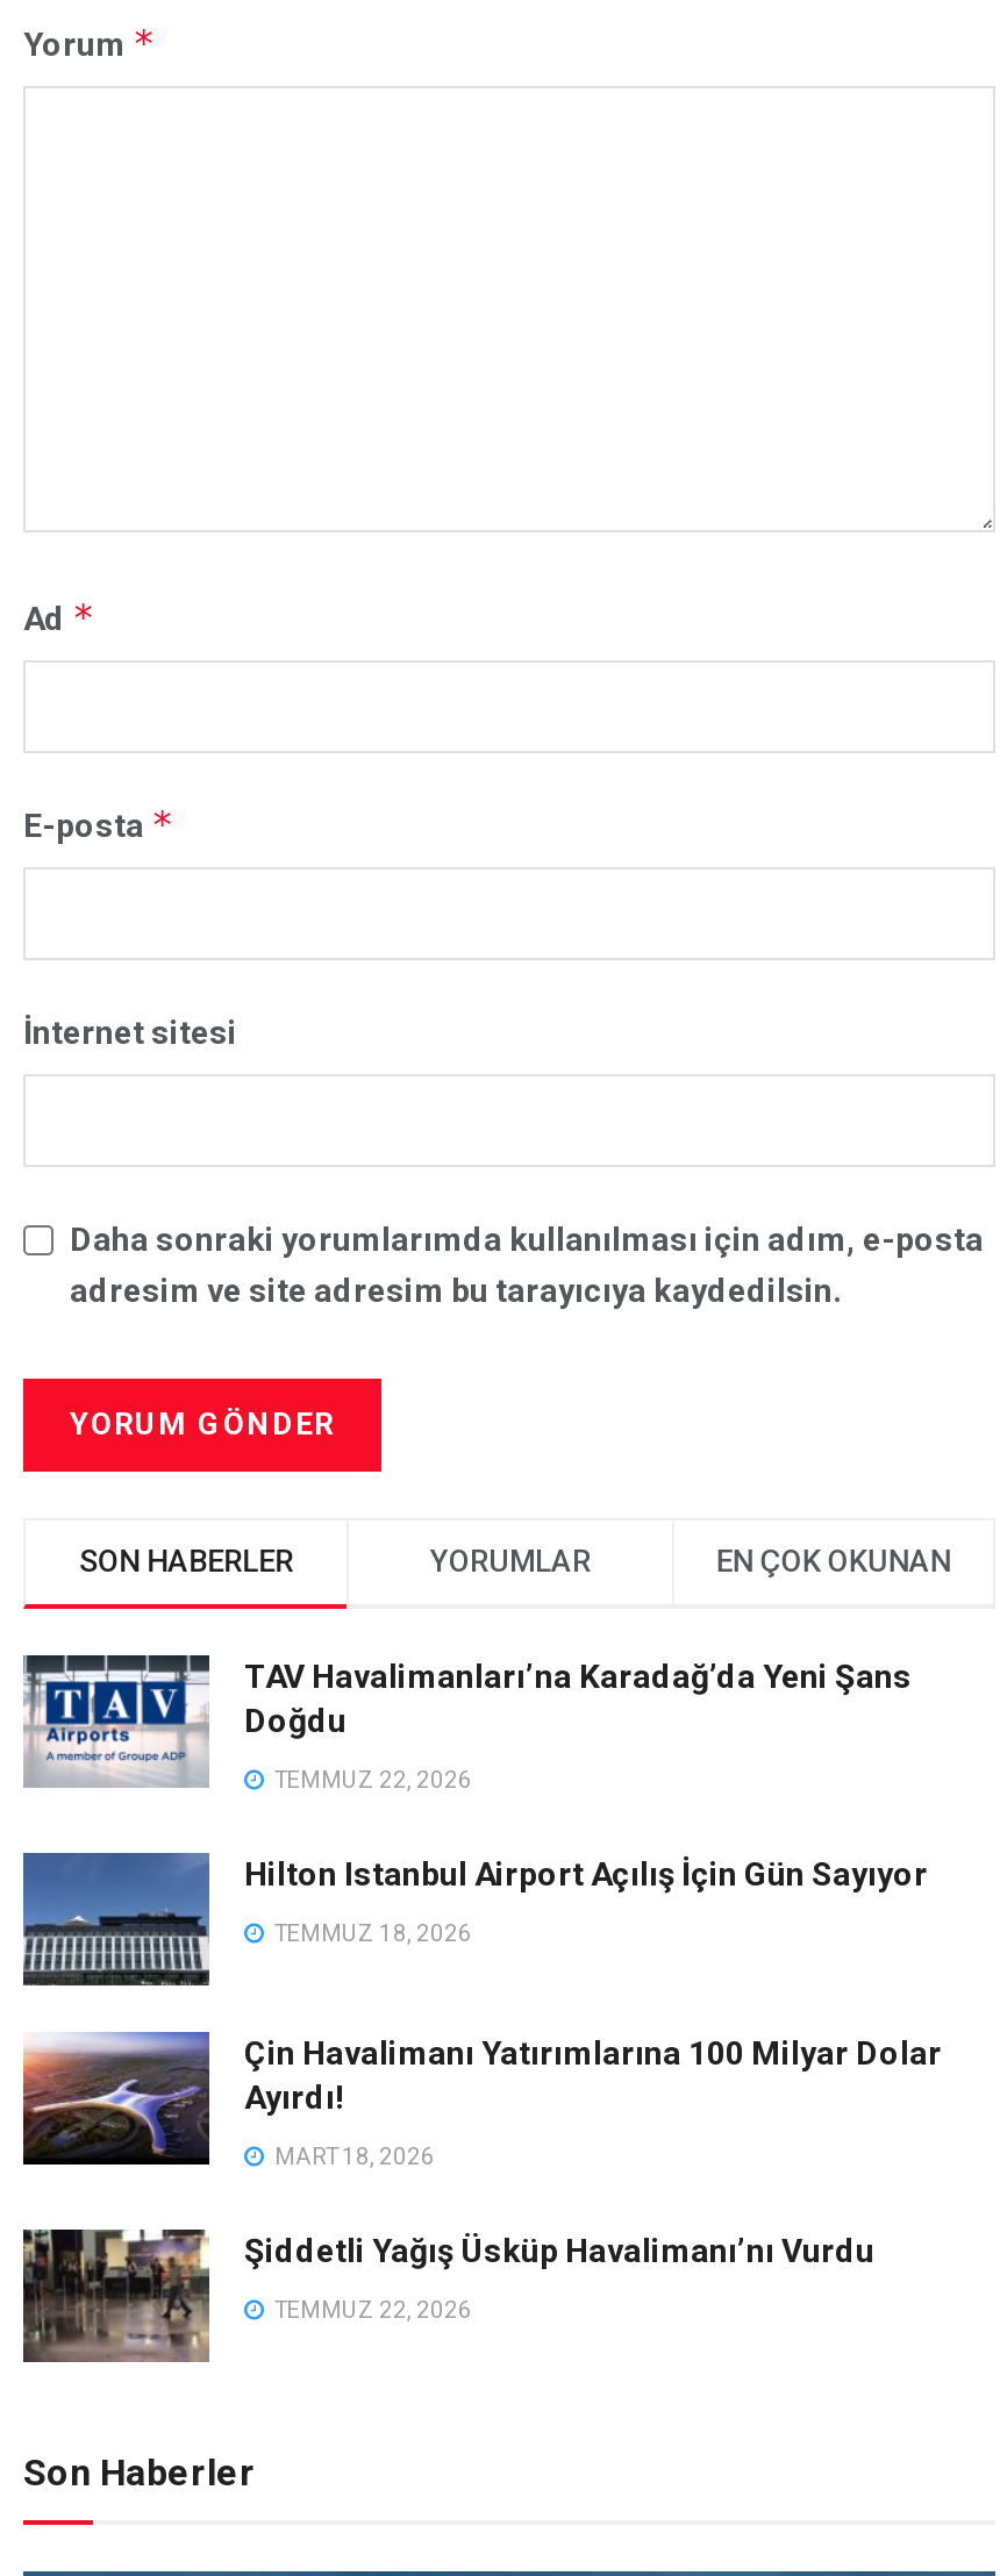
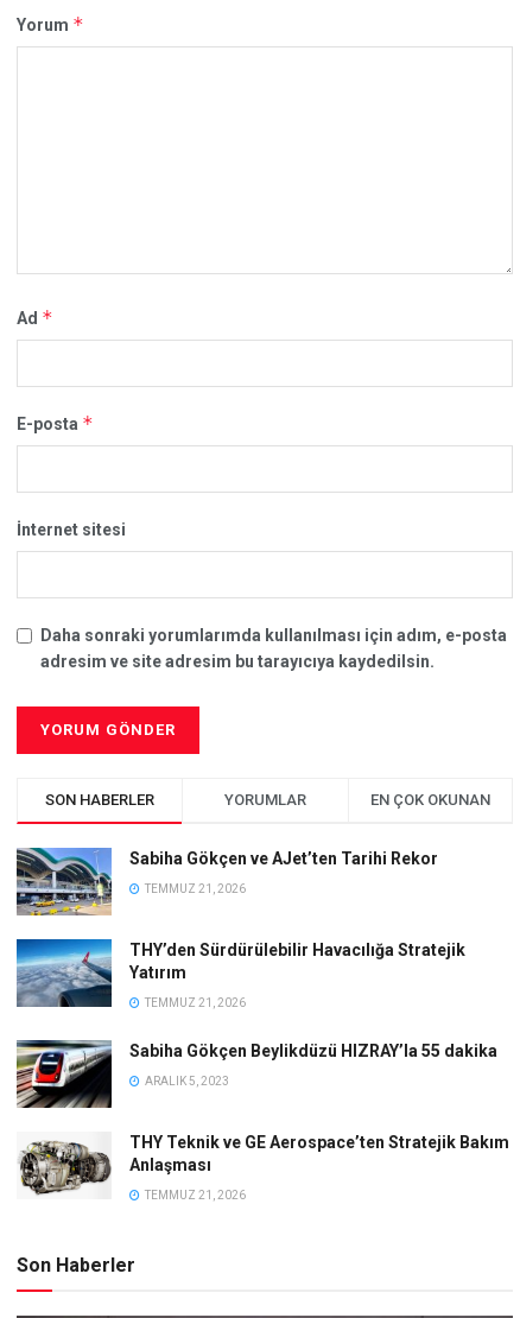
[23,1653,912,1788] [image] | TAV Havalimanları’na Karadağ’da Yeni Şans | Doğdu -> [15,847,438,917] [image] | Sabiha Gökçen ve AJet’ten Tarihi Rekor
[270,1766,472,1792] TEMMUZ 22, 2026 -> [142,882,246,895] TEMMUZ 21, 2026
[21,1834,928,1988] [image] | Hilton Istanbul Airport Açılış İçin Gün Sayıyor -> [15,938,465,1016] [image] | THY’den Sürdürülebilir Havacılığa Stratejik | Yatırım
[270,1920,472,1945] TEMMUZ 18, 2026 -> [142,996,246,1009] TEMMUZ 21, 2026
[21,2032,942,2167] [image] | Çin Havalimanı Yatırımlarına 100 Milyar Dolar | Ayırdı! -> [15,1039,497,1109] [image] | Sabiha Gökçen Beylikdüzü HIZRAY’la 55 dakika
[270,2144,435,2169] MART 18, 2026 -> [142,1075,229,1088] ARALIK 5, 2023
[21,2227,874,2364] [image] | Şiddetli Yağış Üsküp Havalimanı’nı Vurdu -> [17,1133,509,1209] [image] | THY Teknik ve GE Aerospace’ten Stratejik Bakım | Anlaşması
[270,2297,472,2323] TEMMUZ 22, 2026 -> [142,1189,246,1202] TEMMUZ 21, 2026

